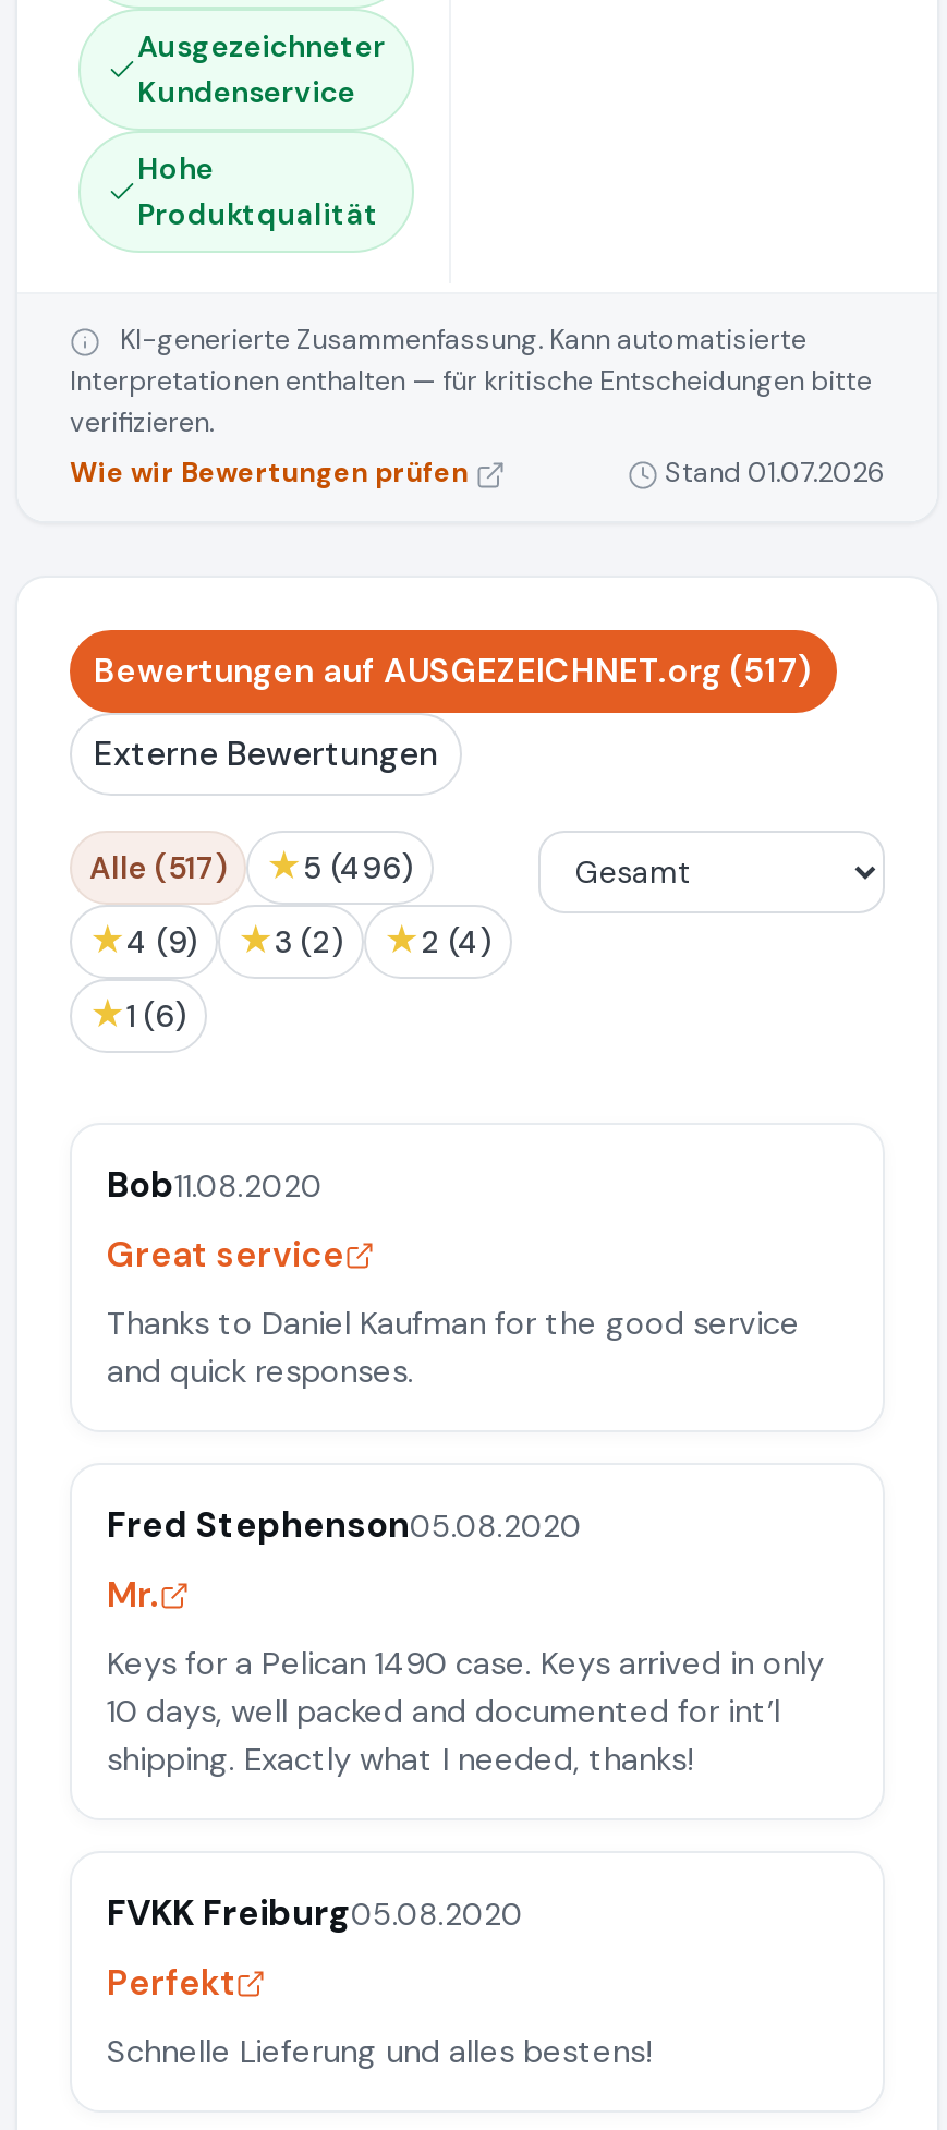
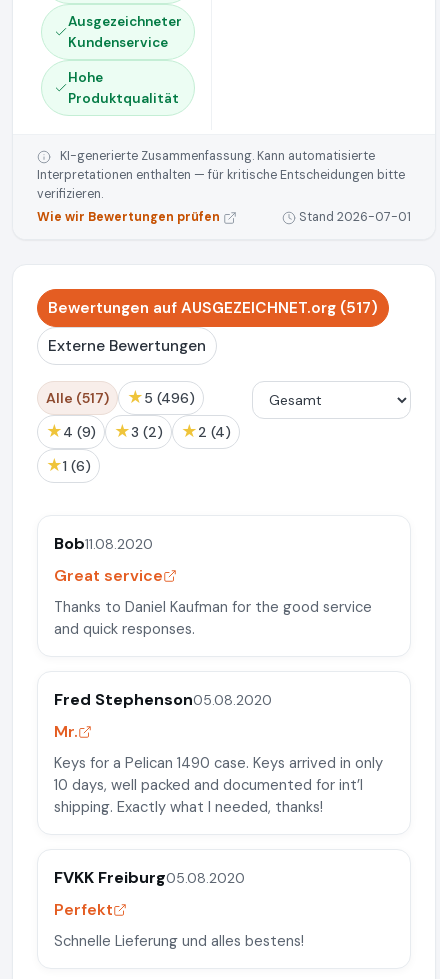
[658,456,885,491] Stand 01.07.2026 -> [296,209,411,225] Stand 2026-07-01

